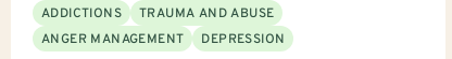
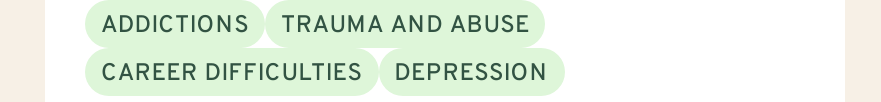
[41,31,184,48] ANGER MANAGEMENT -> [101,58,362,90] CAREER DIFFICULTIES

